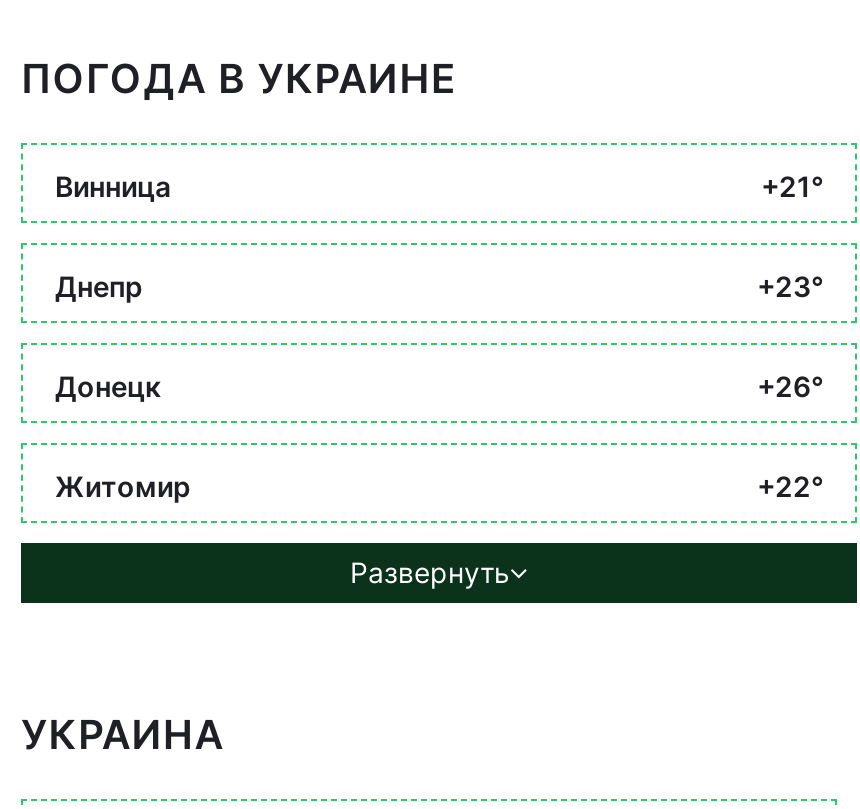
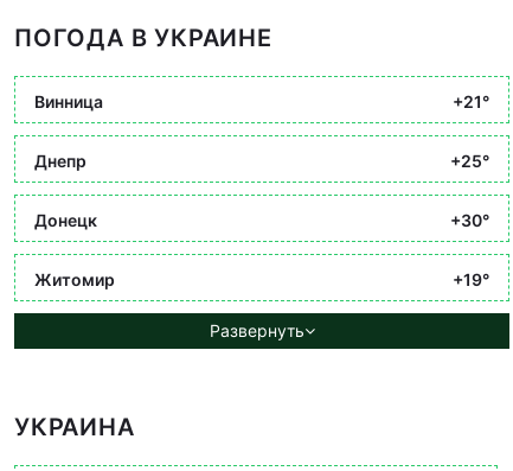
[757,268,823,302] +23° -> [450,150,489,170] +25°
[757,368,823,402] +26° -> [450,209,489,230] +30°
[757,468,823,502] +22° -> [453,269,489,289] +19°

